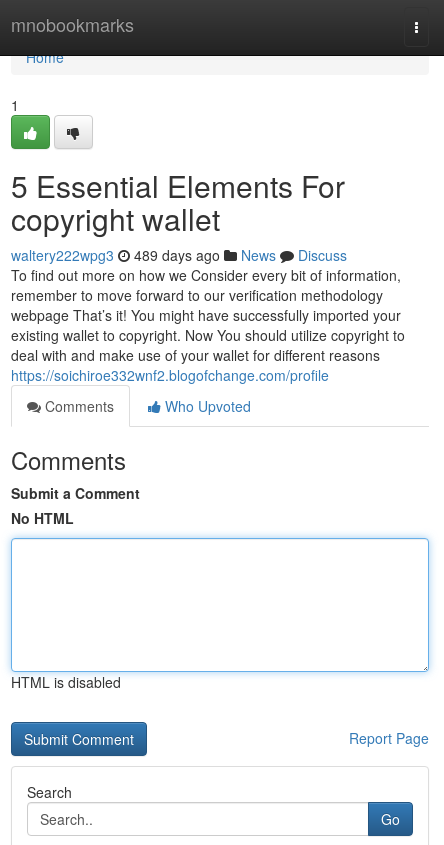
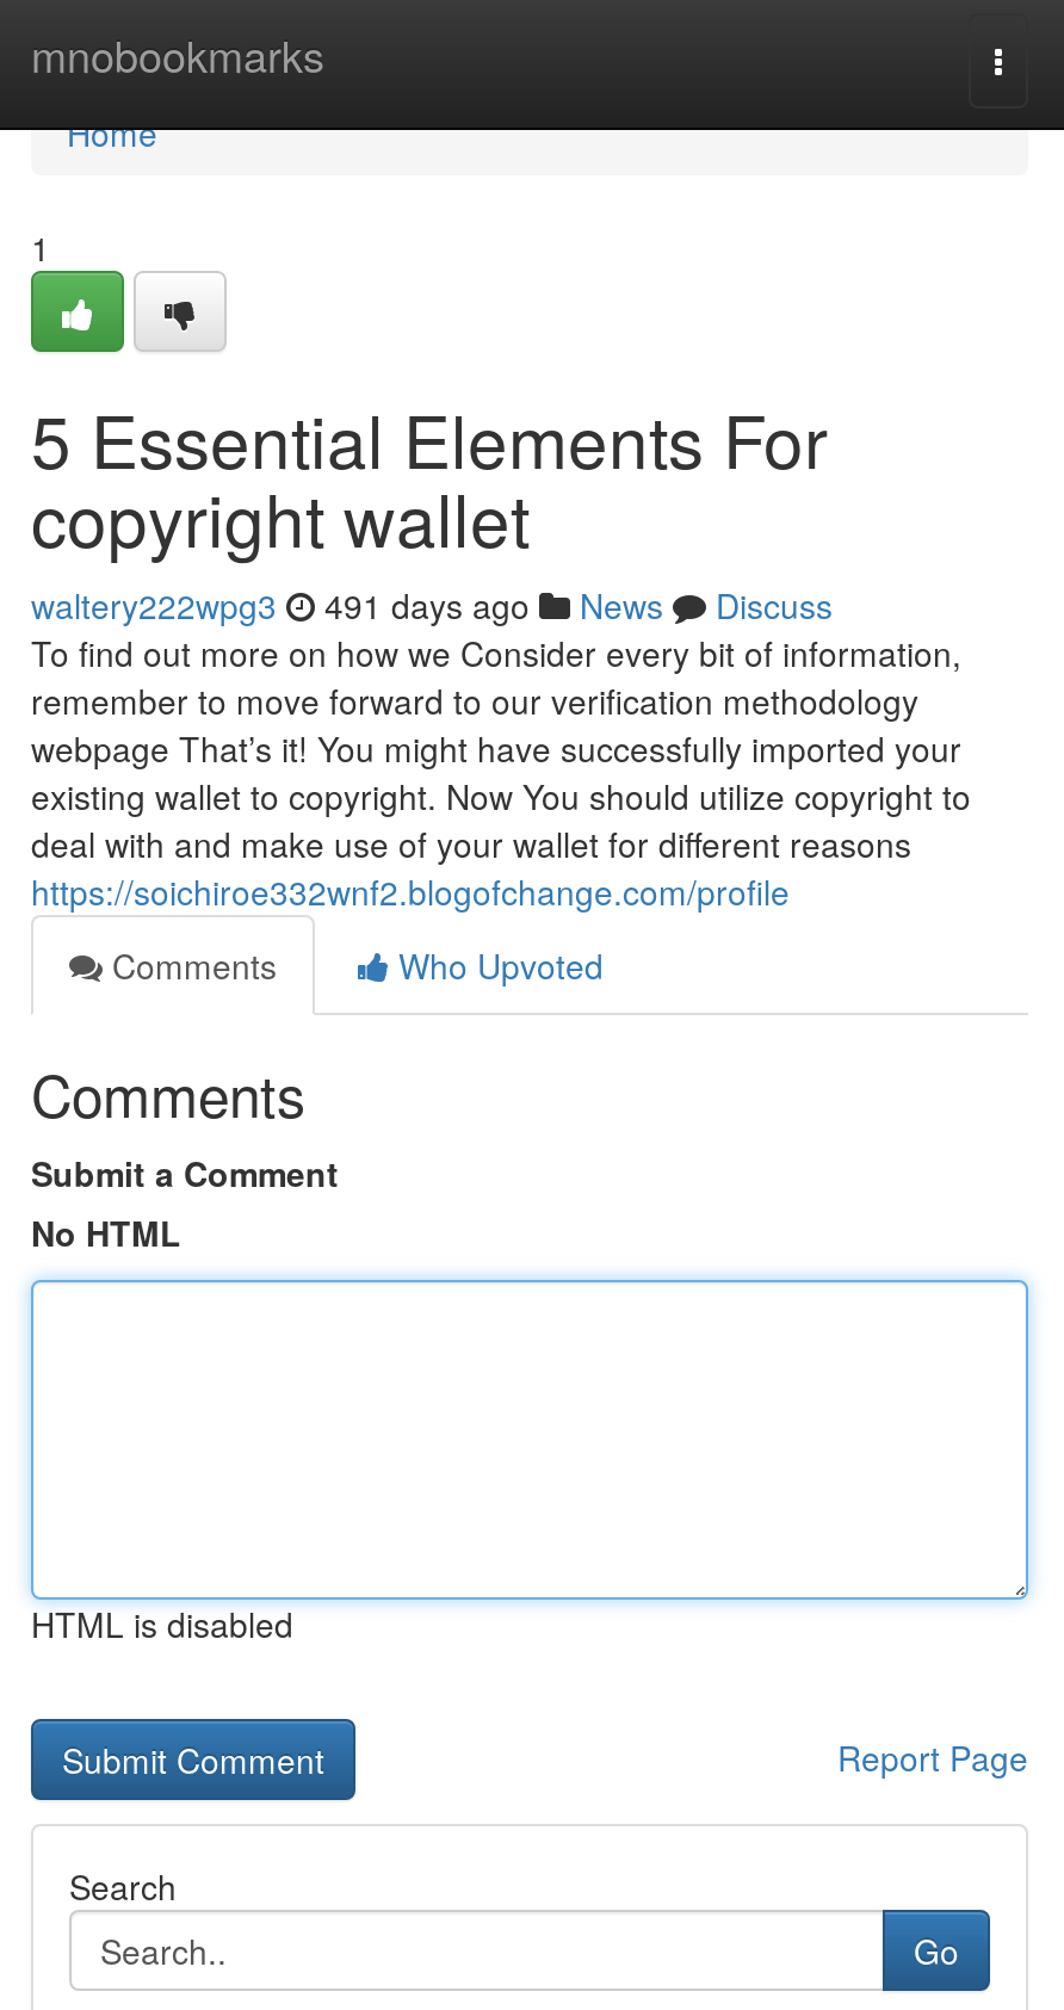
[11,245,347,265] waltery222wpg3 489 days ago News Discuss -> [31,581,833,629] waltery222wpg3 491 days ago News Discuss

